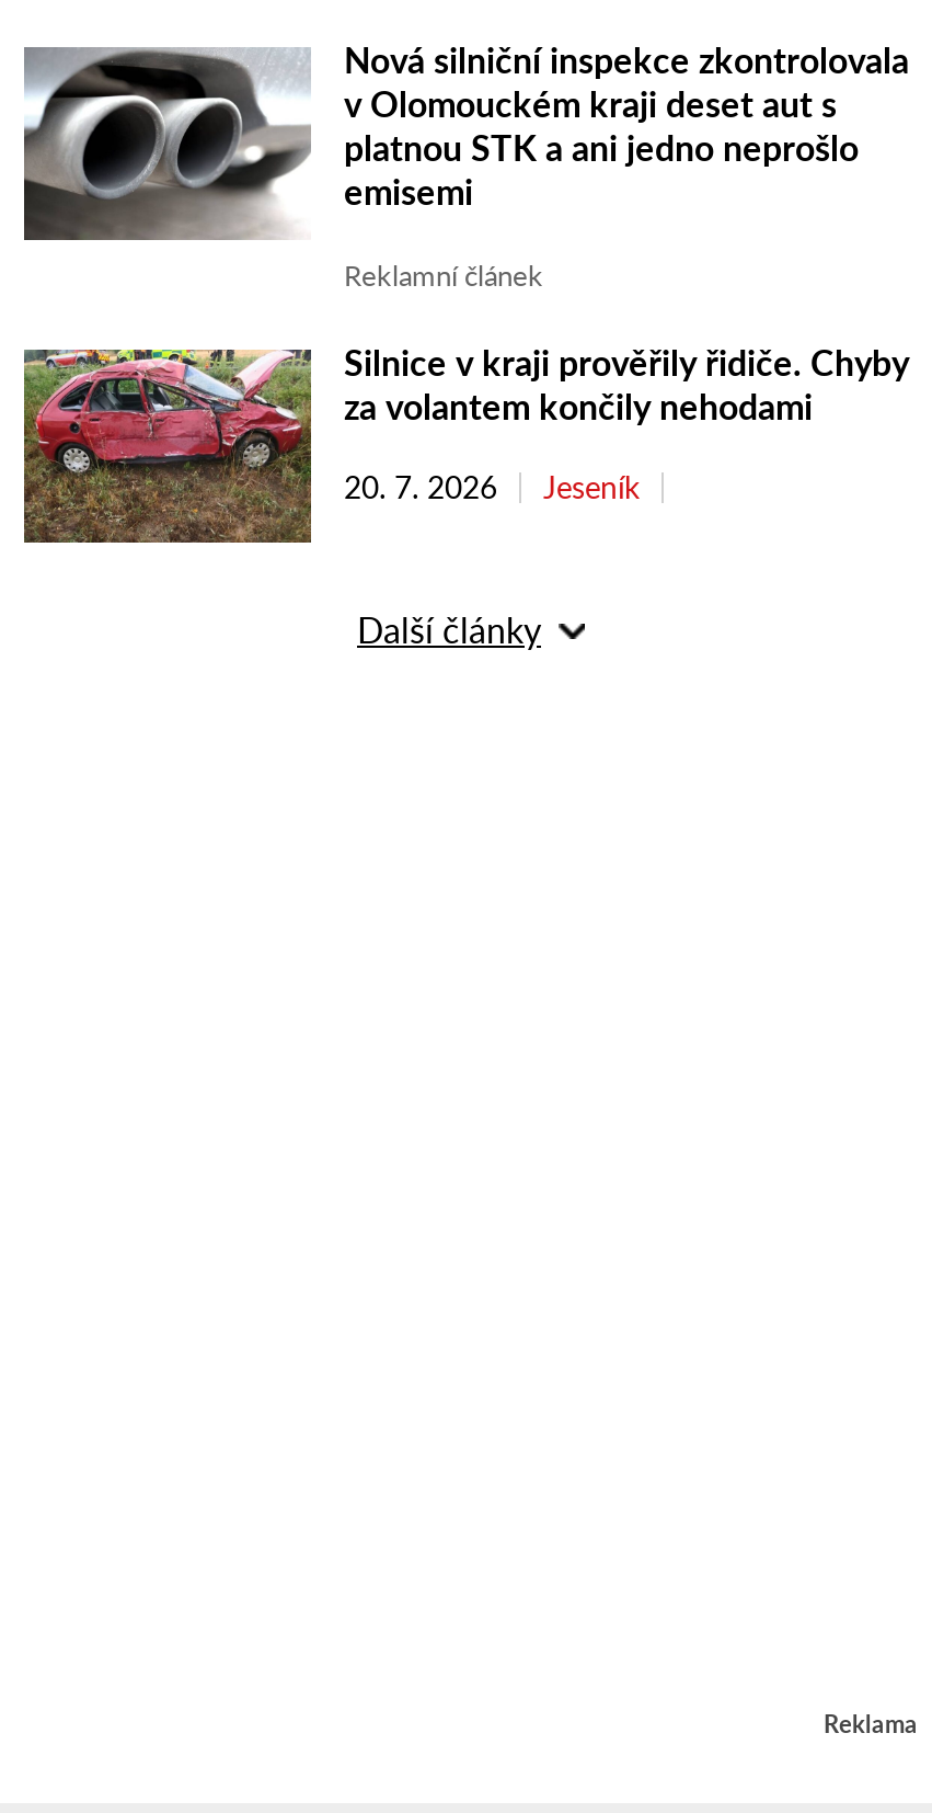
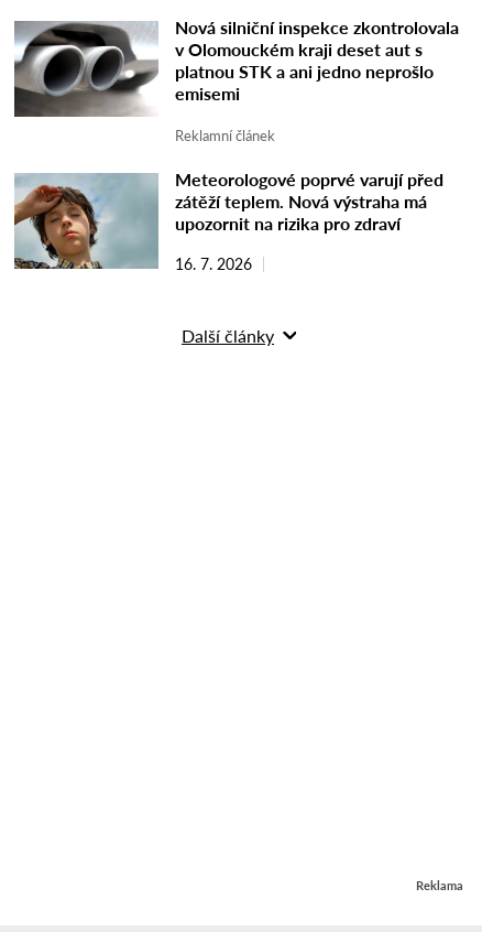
[24,341,909,544] [image] | Silnice v kraji prověřily řidiče. Chyby | za volantem končily nehodami -> [13,168,443,270] [image] | Meteorologové poprvé varují před | zátěží teplem. Nová výstraha má | upozornit na rizika pro zdraví
[344,468,640,506] 20. 7. 2026 | Jeseník -> [175,254,252,273] 16. 7. 2026

